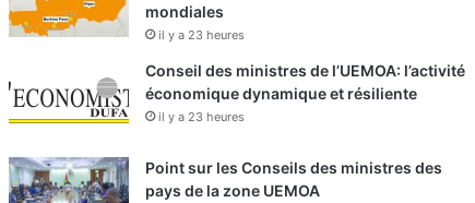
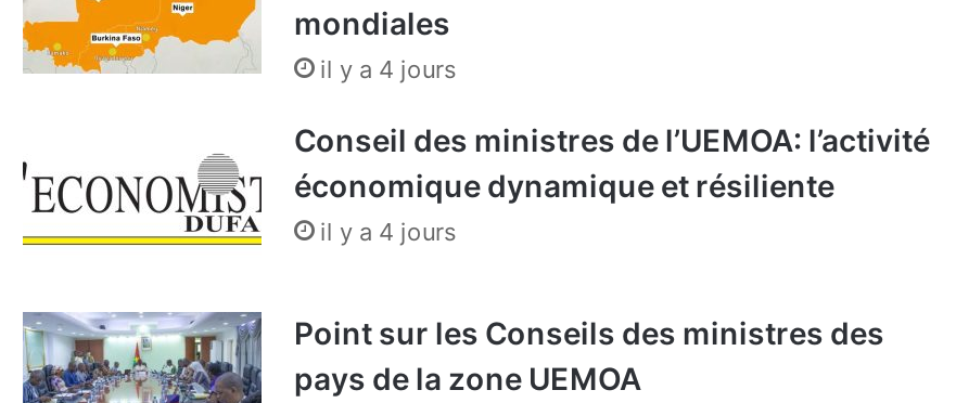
[158,27,245,42] il y a 23 heures -> [320,54,457,84] il y a 4 jours
[158,109,245,124] il y a 23 heures -> [320,216,457,247] il y a 4 jours

